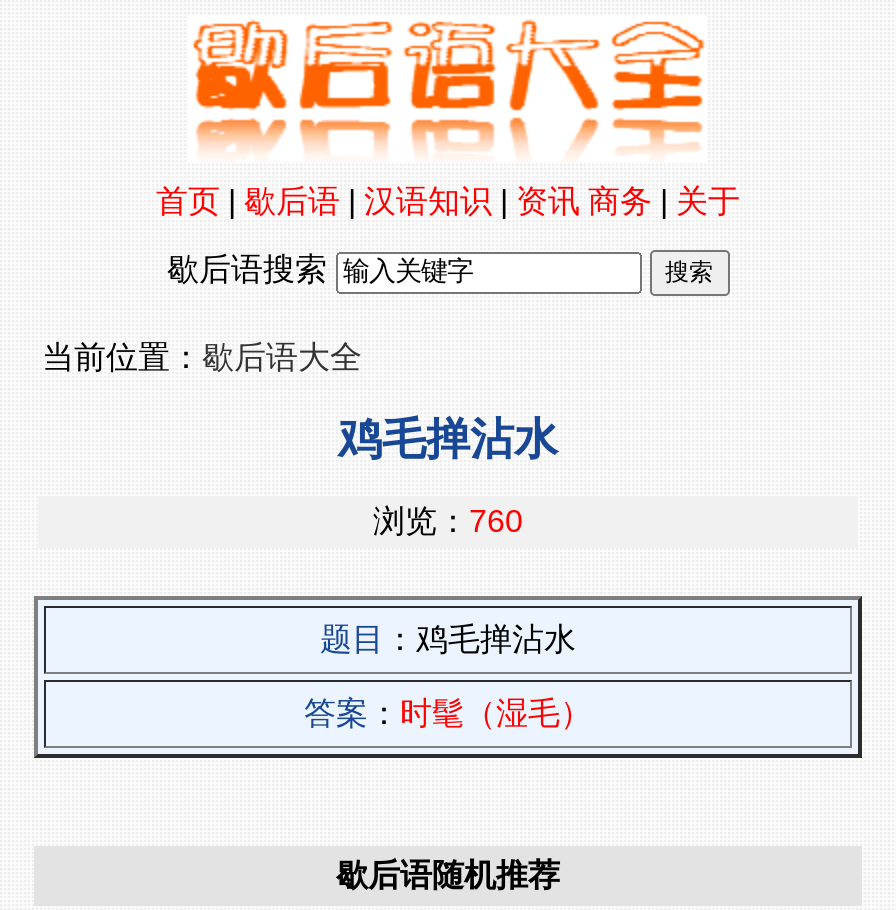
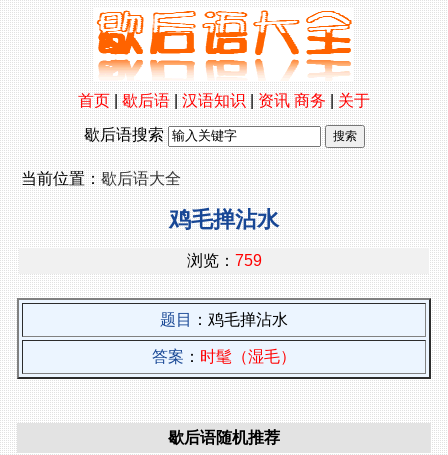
[373,504,523,538] 浏览：760 -> [186,252,261,269] 浏览：759

